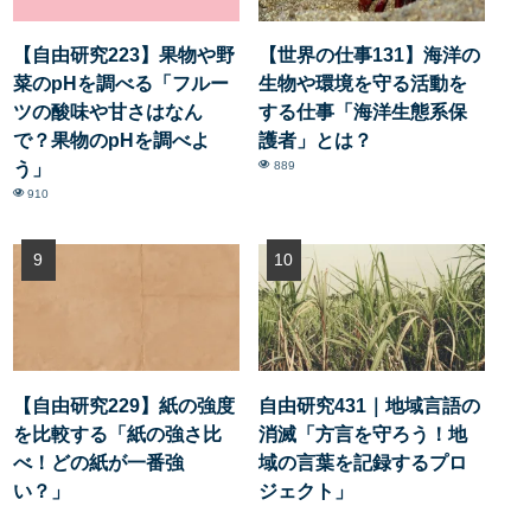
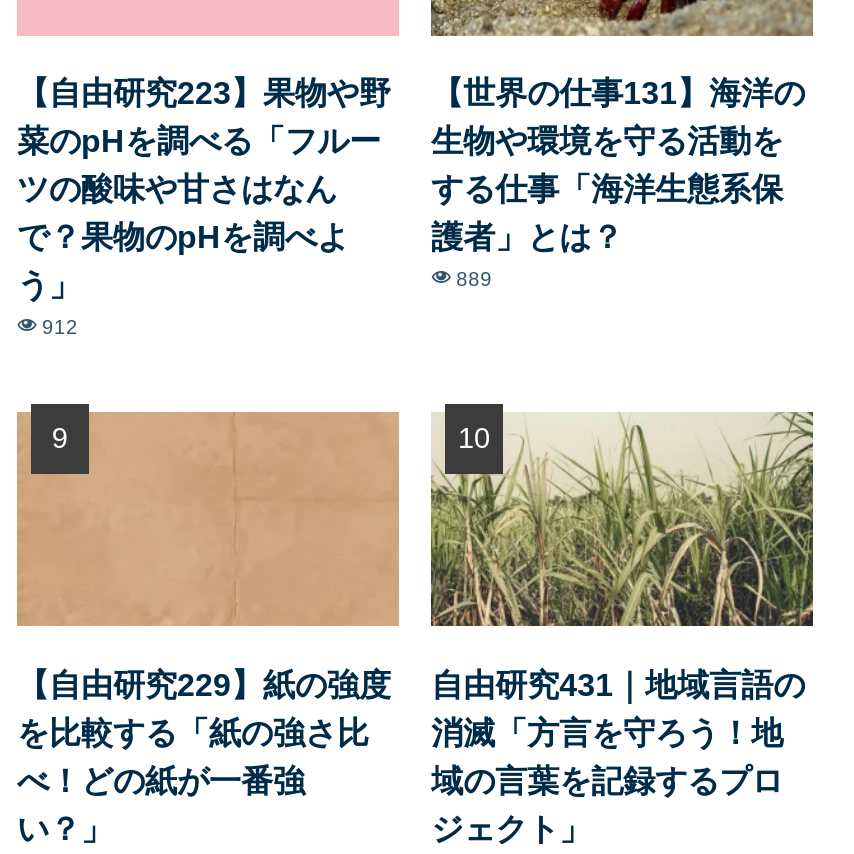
[28,187,49,200] 910 -> [42,316,78,338] 912

